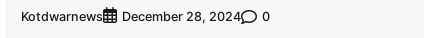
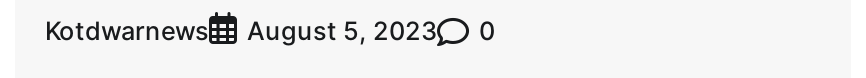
[21,9,270,24] Kotdwarnews December 28, 2024 0 -> [45,16,495,47] Kotdwarnews August 5, 2023 0

